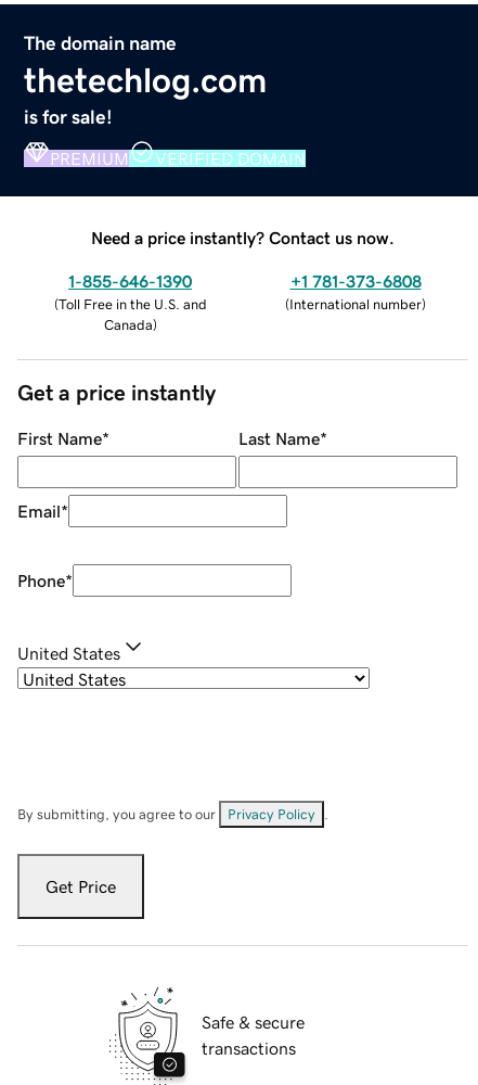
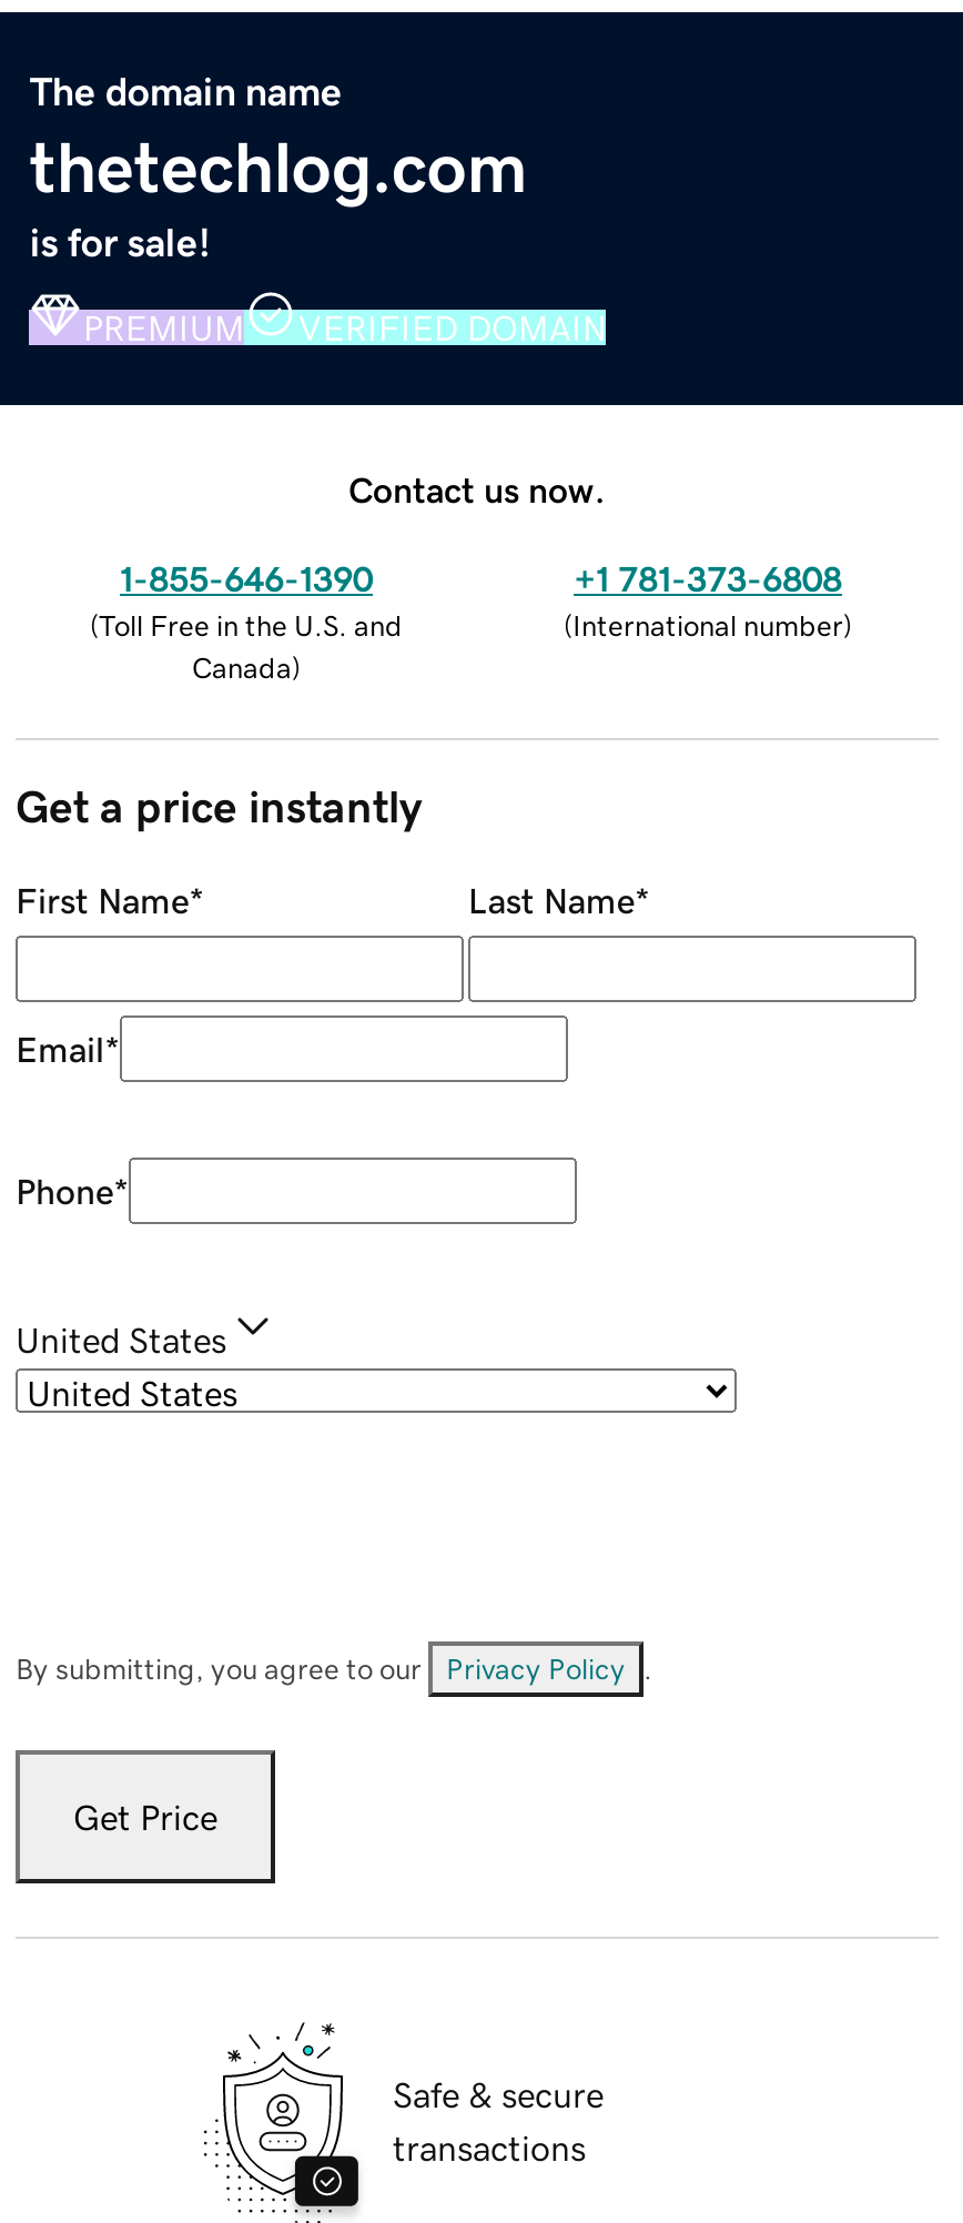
[91,229,395,246] Need a price instantly? Contact us now. -> [348,471,606,506] Contact us now.

